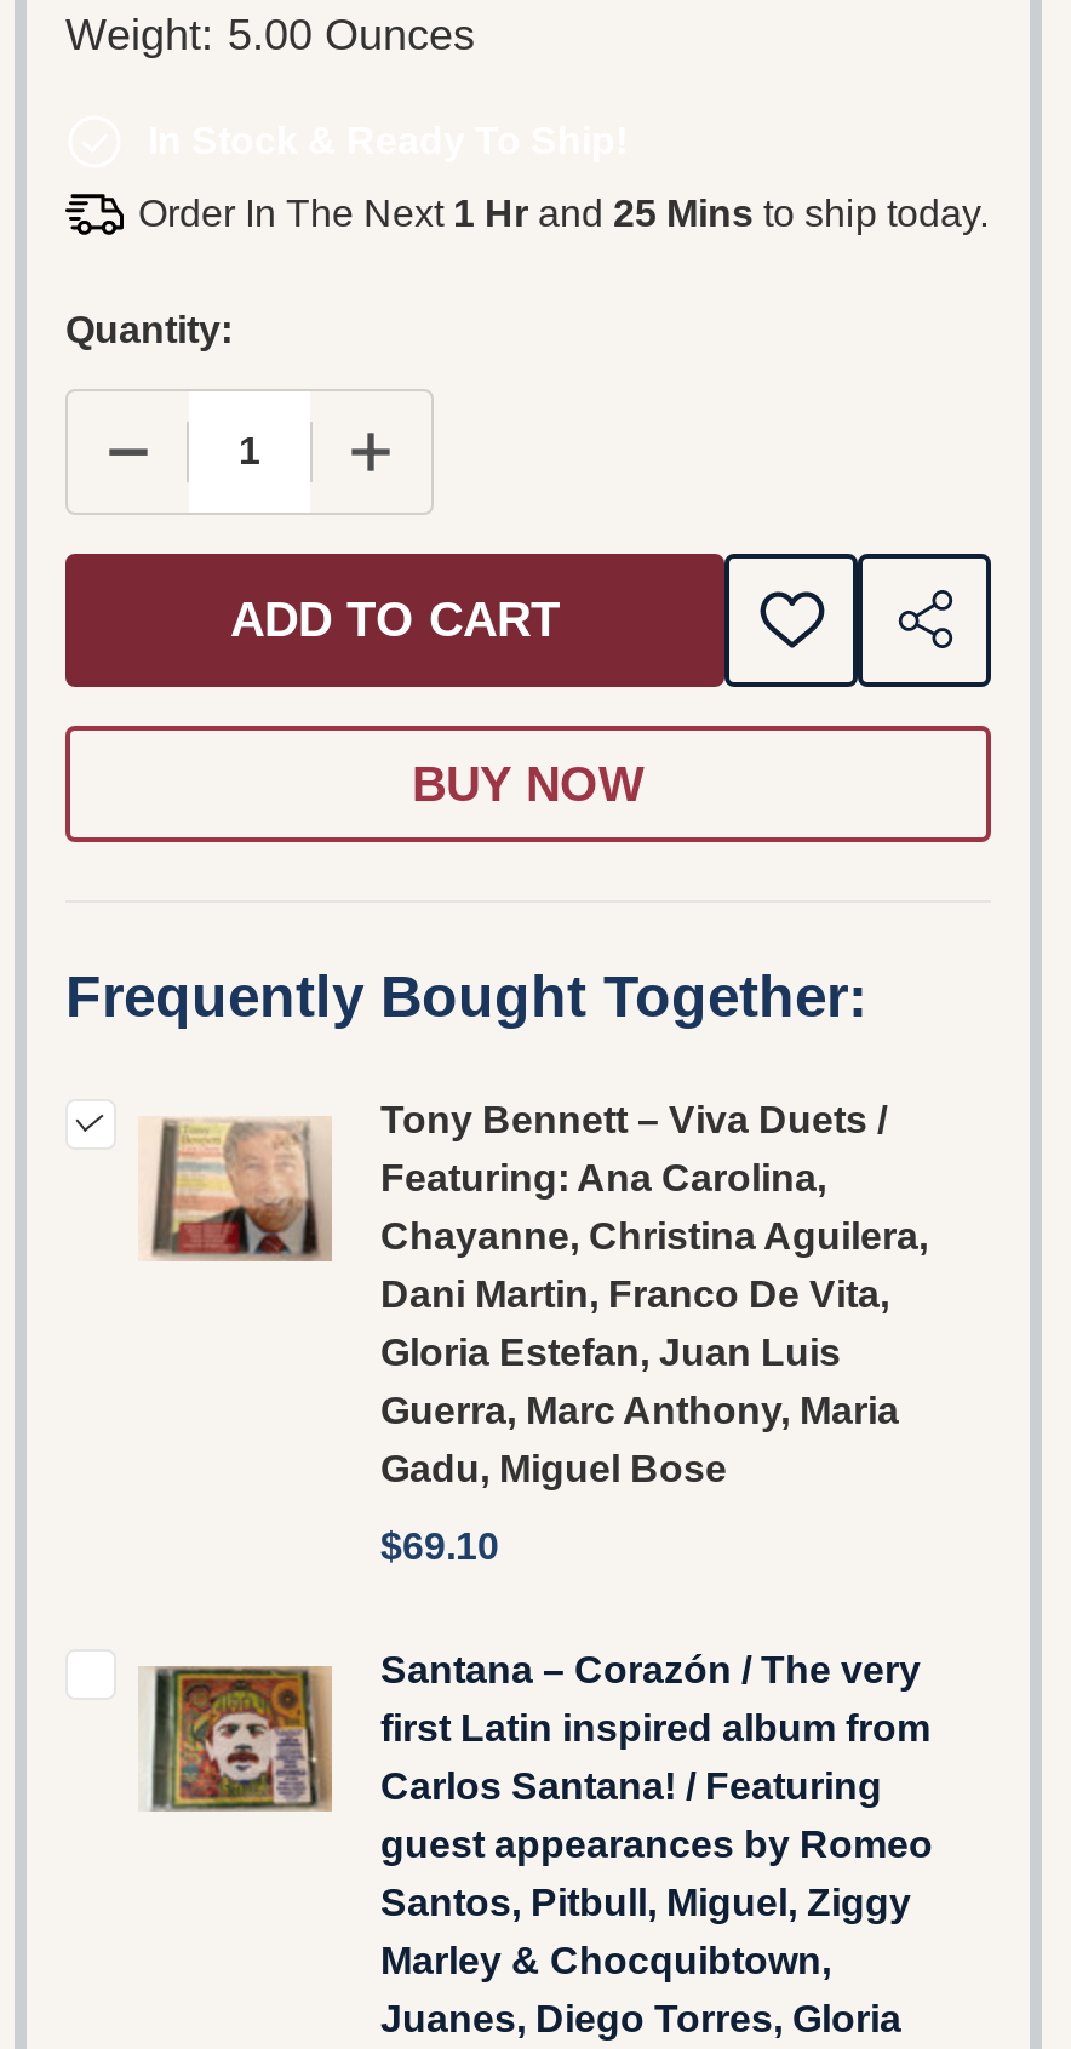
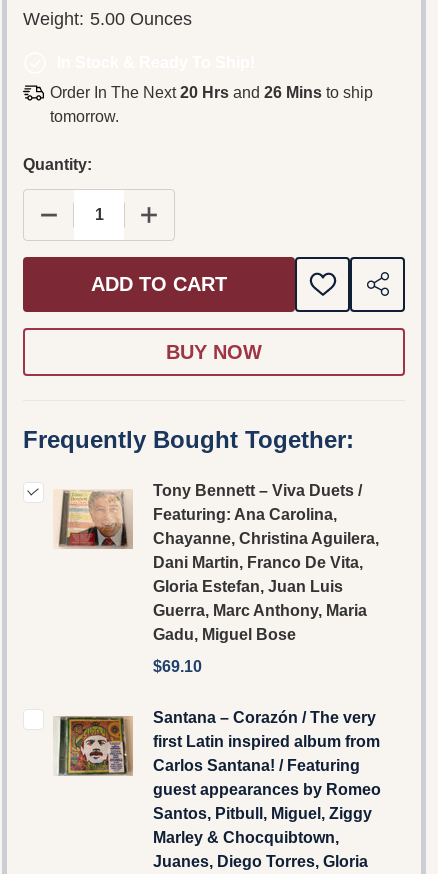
[138,193,989,234] Order In The Next 1 Hr and 25 Mins to ship today. -> [50,84,373,125] Order In The Next 20 Hrs and 26 Mins to ship | tomorrow.

